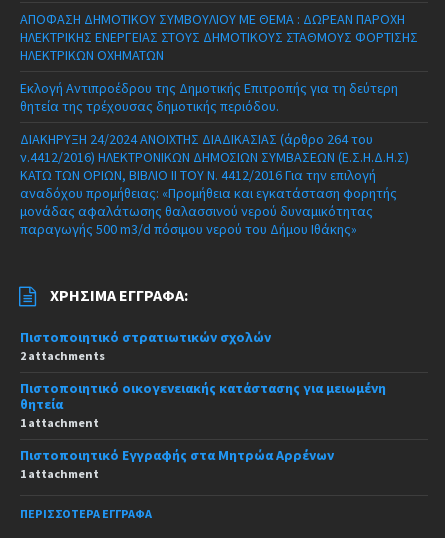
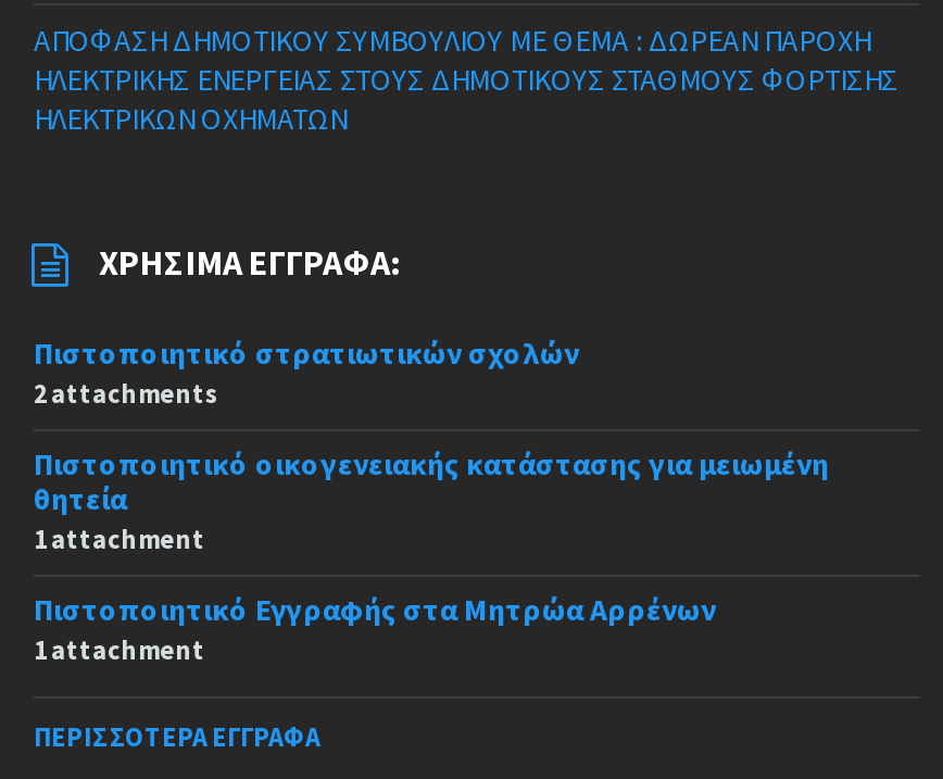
[20,79,409,238] Εκλογή Αντιπροέδρου της Δημοτικής Επιτροπής για τη δεύτερη | θητεία της τρέχουσας δημοτικής περιόδου. | ΔΙΑΚΗΡΥΞΗ 24/2024 ΑΝΟΙΧΤΗΣ ΔΙΑΔΙΚΑΣΙΑΣ (άρθρο 264 του | ν.4412/2016) ΗΛΕΚΤΡΟΝΙΚΩΝ ΔΗΜΟΣΙΩΝ ΣΥΜΒΑΣΕΩΝ (Ε.Σ.Η.Δ.Η.Σ) | ΚΑΤΩ ΤΩΝ ΟΡΙΩΝ, ΒΙΒΛΙΟ ΙΙ ΤΟΥ Ν. 4412/2016 Για την επιλογή | αναδόχου προμήθειας: «Προμήθεια και εγκατάσταση φορητής | μονάδας αφαλάτωσης θαλασσινού νερού δυναμικότητας | παραγωγής 500 m3/d πόσιμου νερού του Δήμου Ιθάκης» -> none

